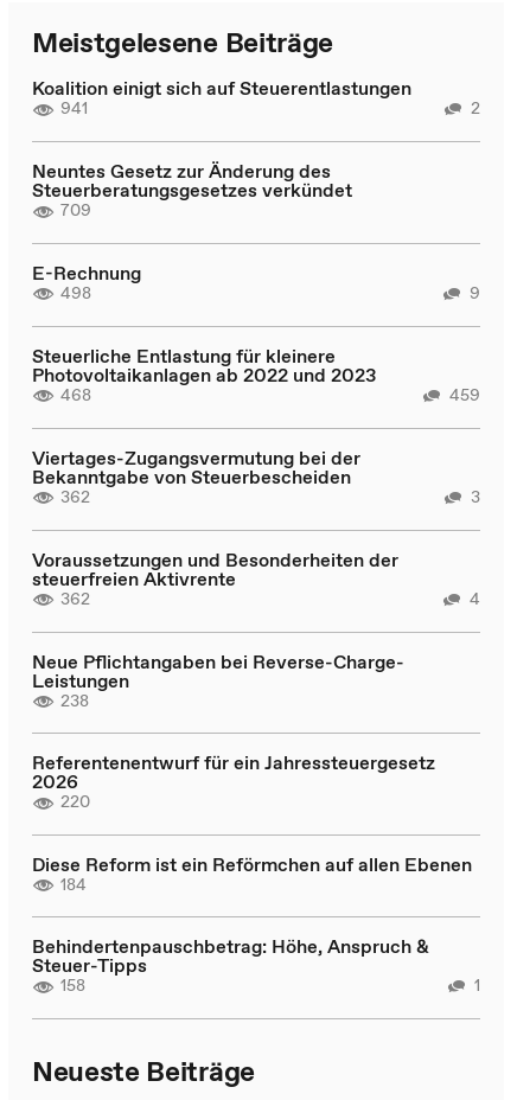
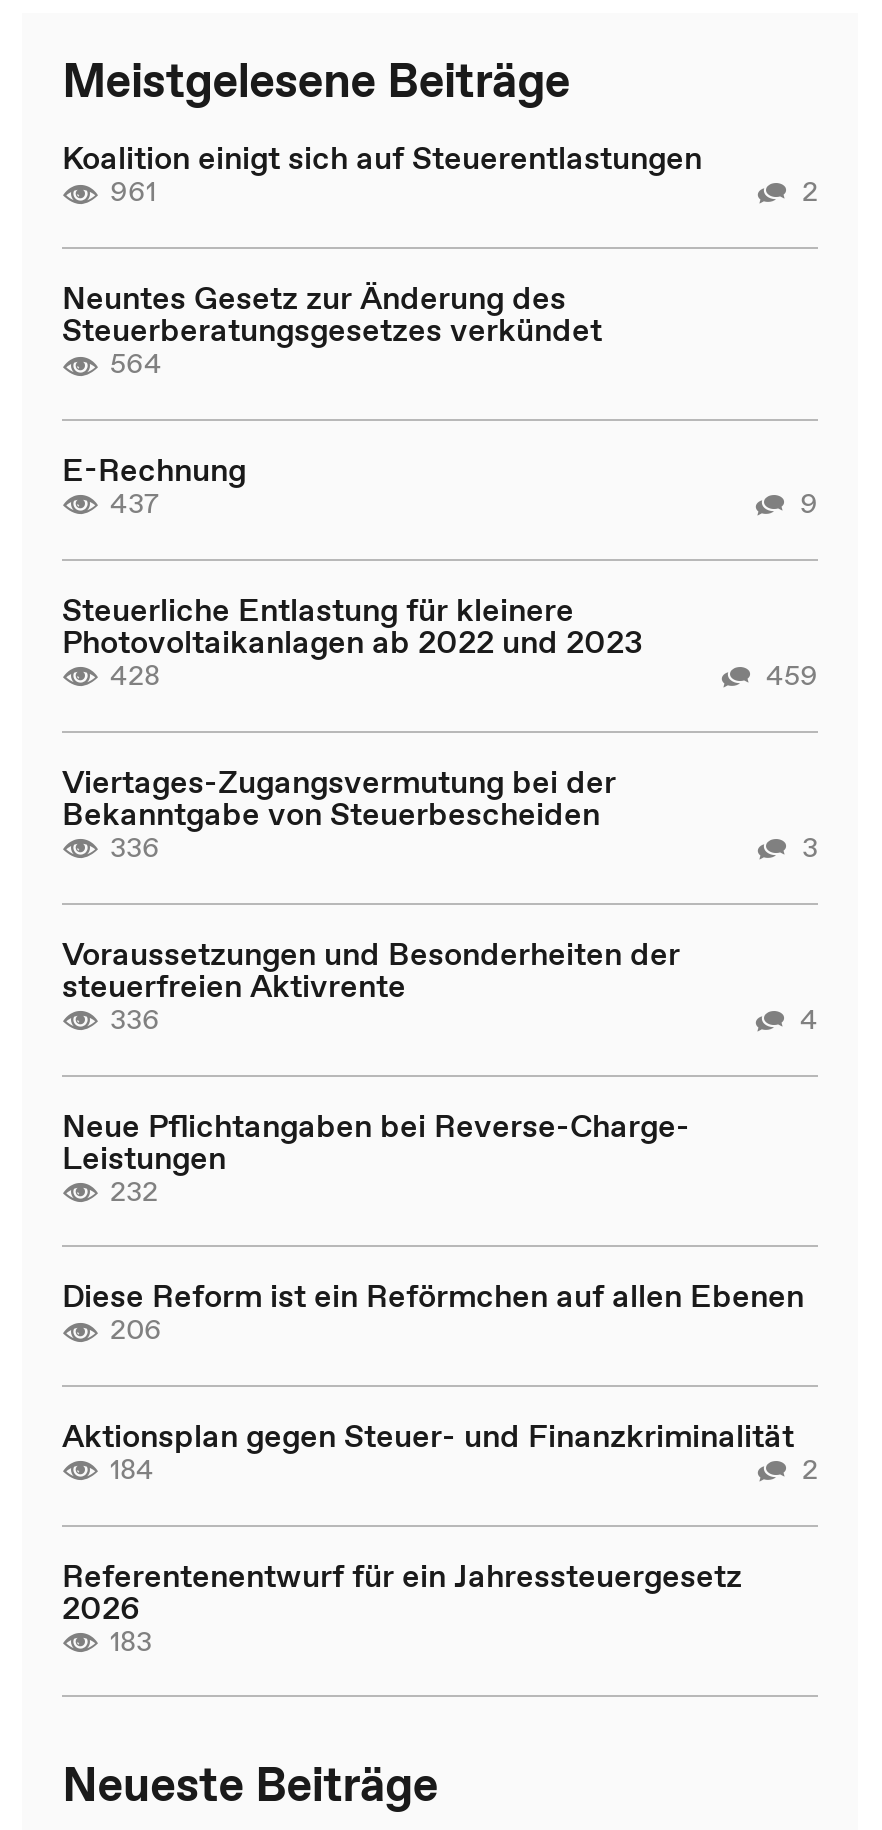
[60,96,88,120] 941 -> [110,171,156,211] 961
[60,198,91,222] 709 -> [110,343,162,383] 564
[60,280,91,304] 498 -> [110,482,160,522] 437
[60,382,91,406] 468 -> [110,654,160,694] 428
[60,484,90,508] 362 -> [110,826,160,866] 336
[60,586,90,610] 362 -> [110,998,160,1038] 336
[60,688,89,712] 238 -> [62,1170,818,1488] 232 | 206 | Aktionsplan gegen Steuer- und Finanzkriminalität | 2
moved [32,749,435,794] -> [62,1552,742,1628]: Referentenentwurf für ein Jahressteuergesetz | 2026
[32,789,480,997] 220 | Behindertenpauschbetrag: Höhe, Anspruch & | Steuer-Tipps | 158 | 1 -> [110,1620,152,1660] 183
moved [32,850,472,896] -> [62,1273,804,1488]: Diese Reform ist ein Reförmchen auf allen Ebenen | 184

